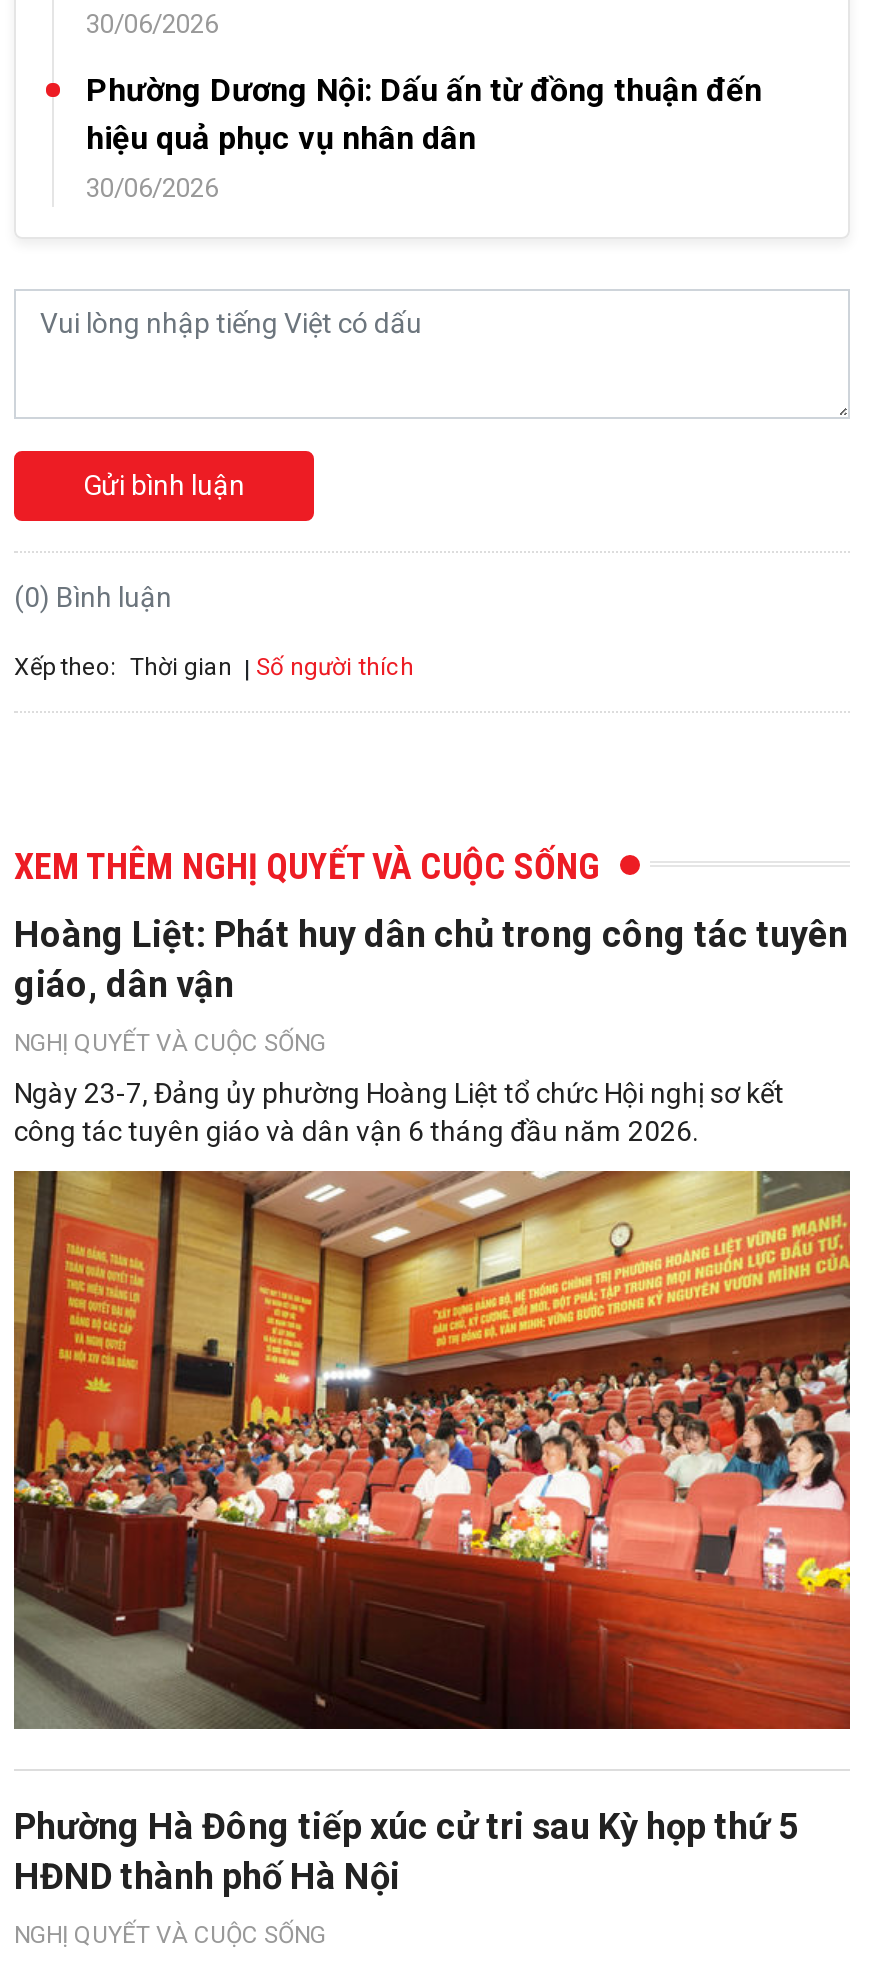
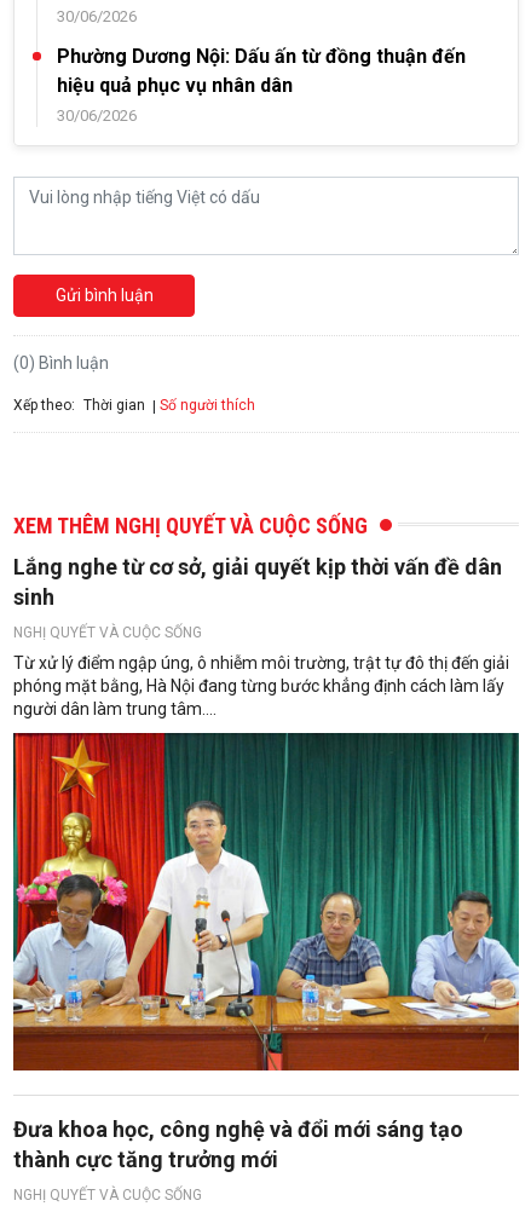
[14,913,848,1005] Hoàng Liệt: Phát huy dân chủ trong công tác tuyên | giáo, dân vận -> [13,554,502,610] Lắng nghe từ cơ sở, giải quyết kịp thời vấn đề dân | sinh
[14,1077,784,1147] Ngày 23-7, Đảng ủy phường Hoàng Liệt tổ chức Hội nghị sơ kết | công tác tuyên giáo và dân vận 6 tháng đầu năm 2026. -> [13,653,509,719] Từ xử lý điểm ngập úng, ô nhiễm môi trường, trật tự đô thị đến giải | phóng mặt bằng, Hà Nội đang từng bước khẳng định cách làm lấy | người dân làm trung tâm....
[12,1169,852,1897] [image] | Phường Hà Đông tiếp xúc cử tri sau Kỳ họp thứ 5 | HĐND thành phố Hà Nội -> [12,732,520,1172] [image] | Đưa khoa học, công nghệ và đổi mới sáng tạo | thành cực tăng trưởng mới

